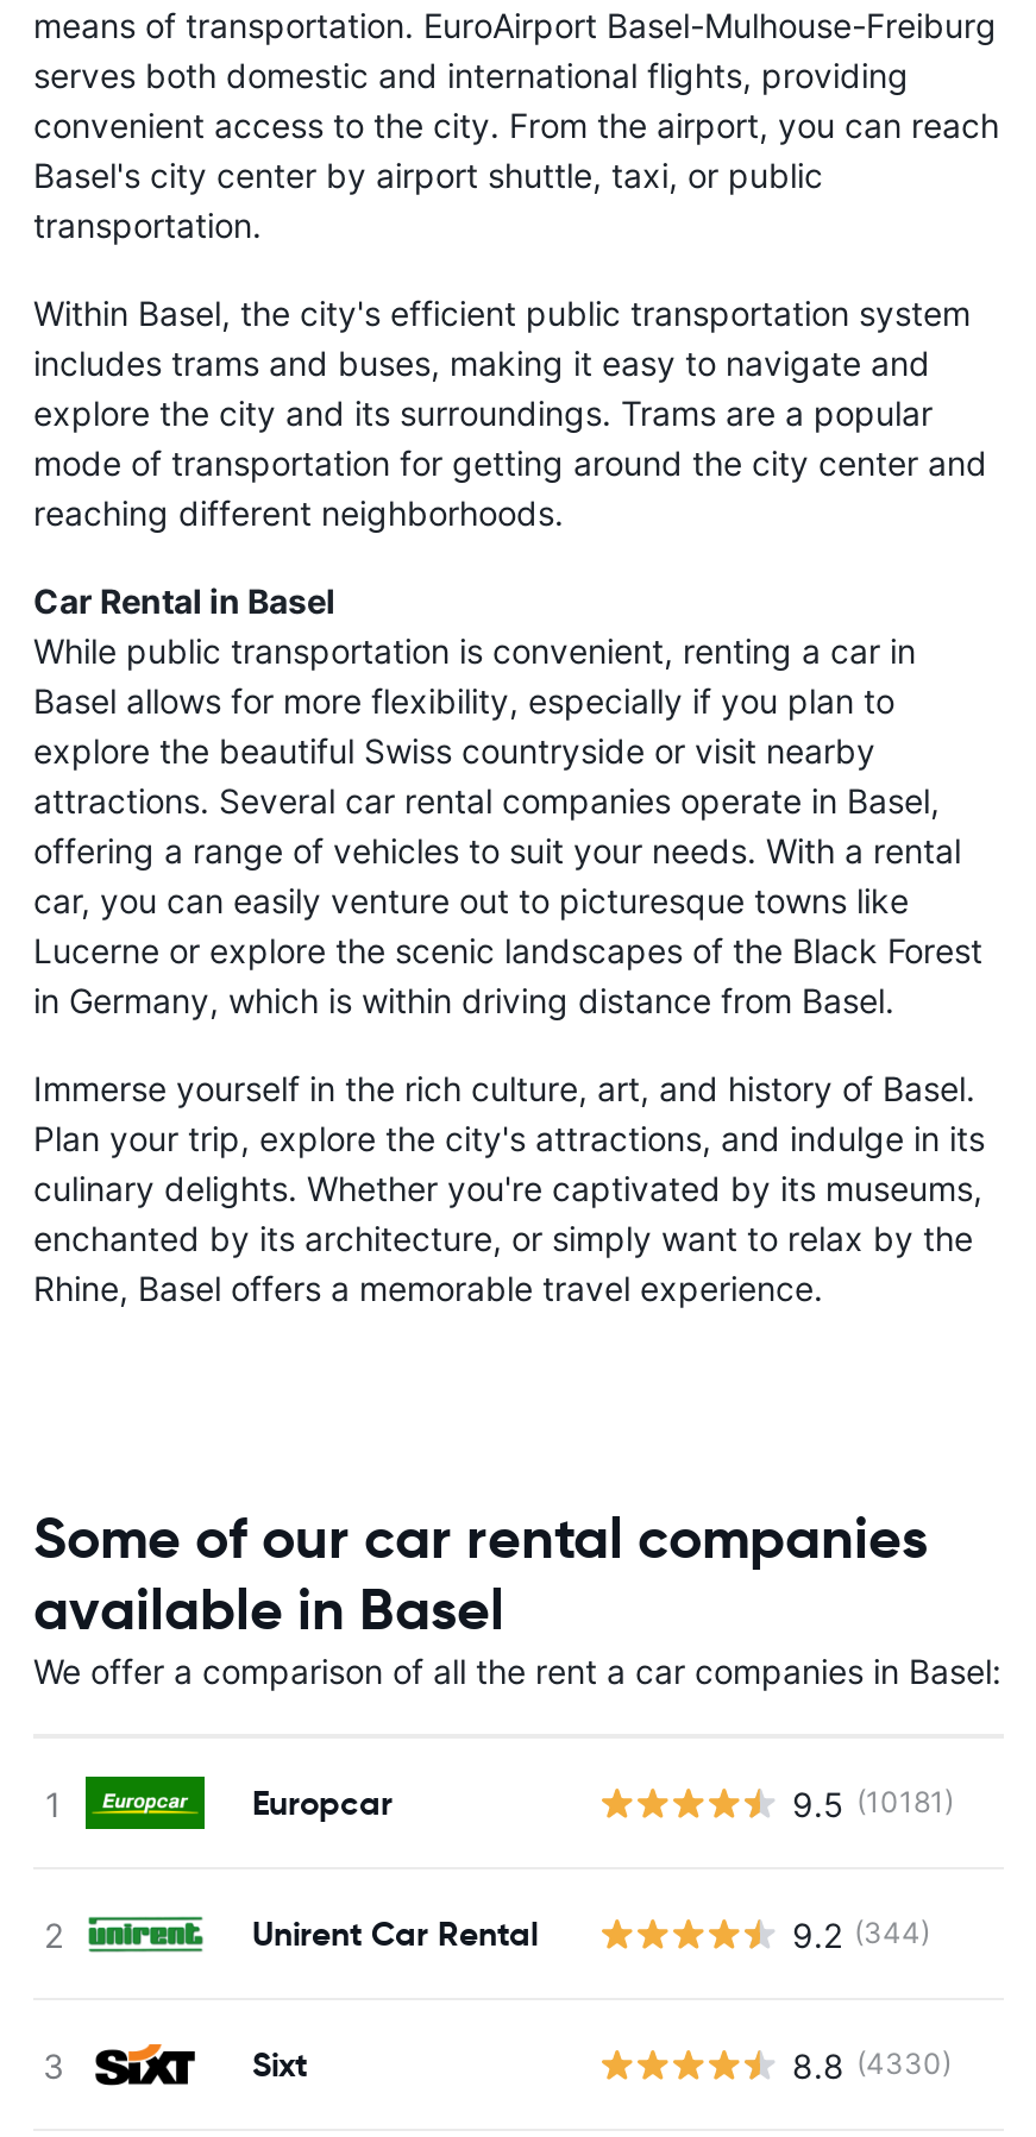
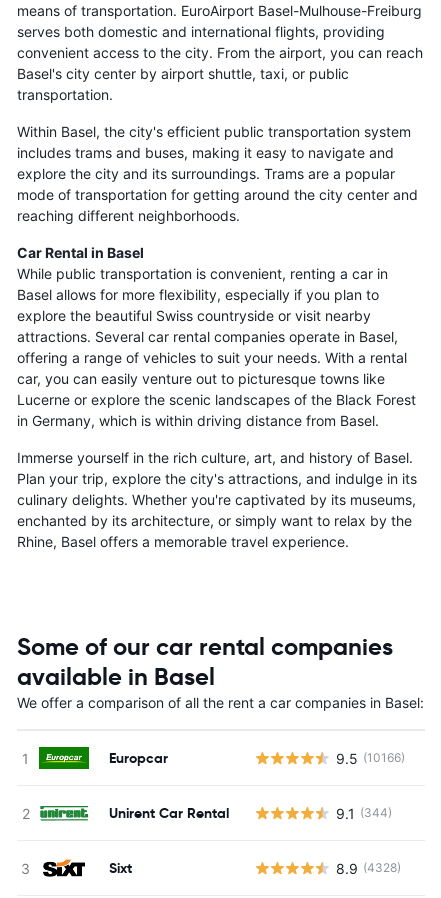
[792,1783,954,1823] 9.5 (10181) -> [336,749,405,766] 9.5 (10166)
[792,1913,930,1954] 9.2 (344) -> [336,804,392,821] 9.1 (344)
[792,2044,952,2085] 8.8 (4330) -> [336,859,401,876] 8.9 (4328)

